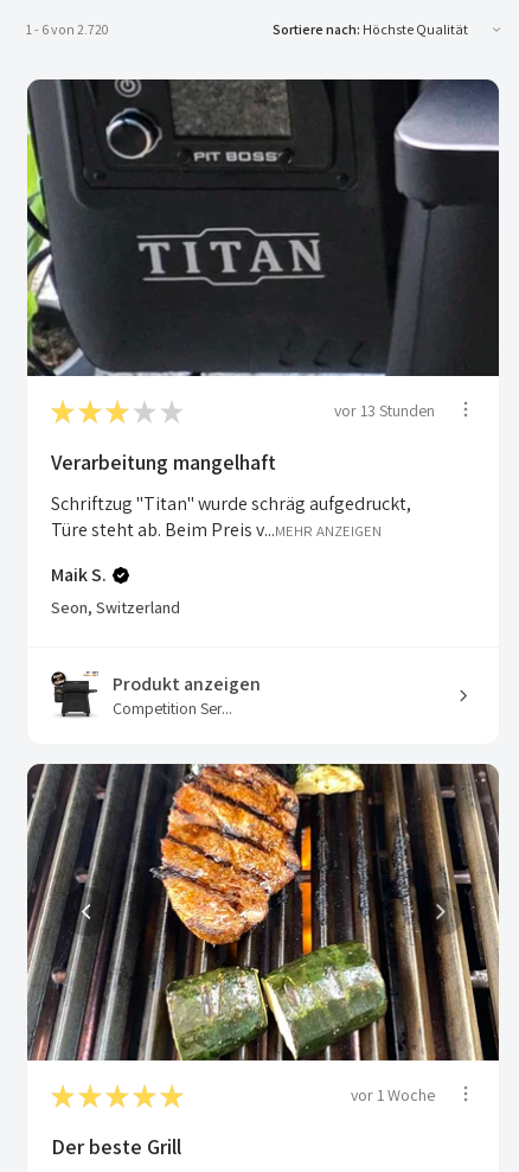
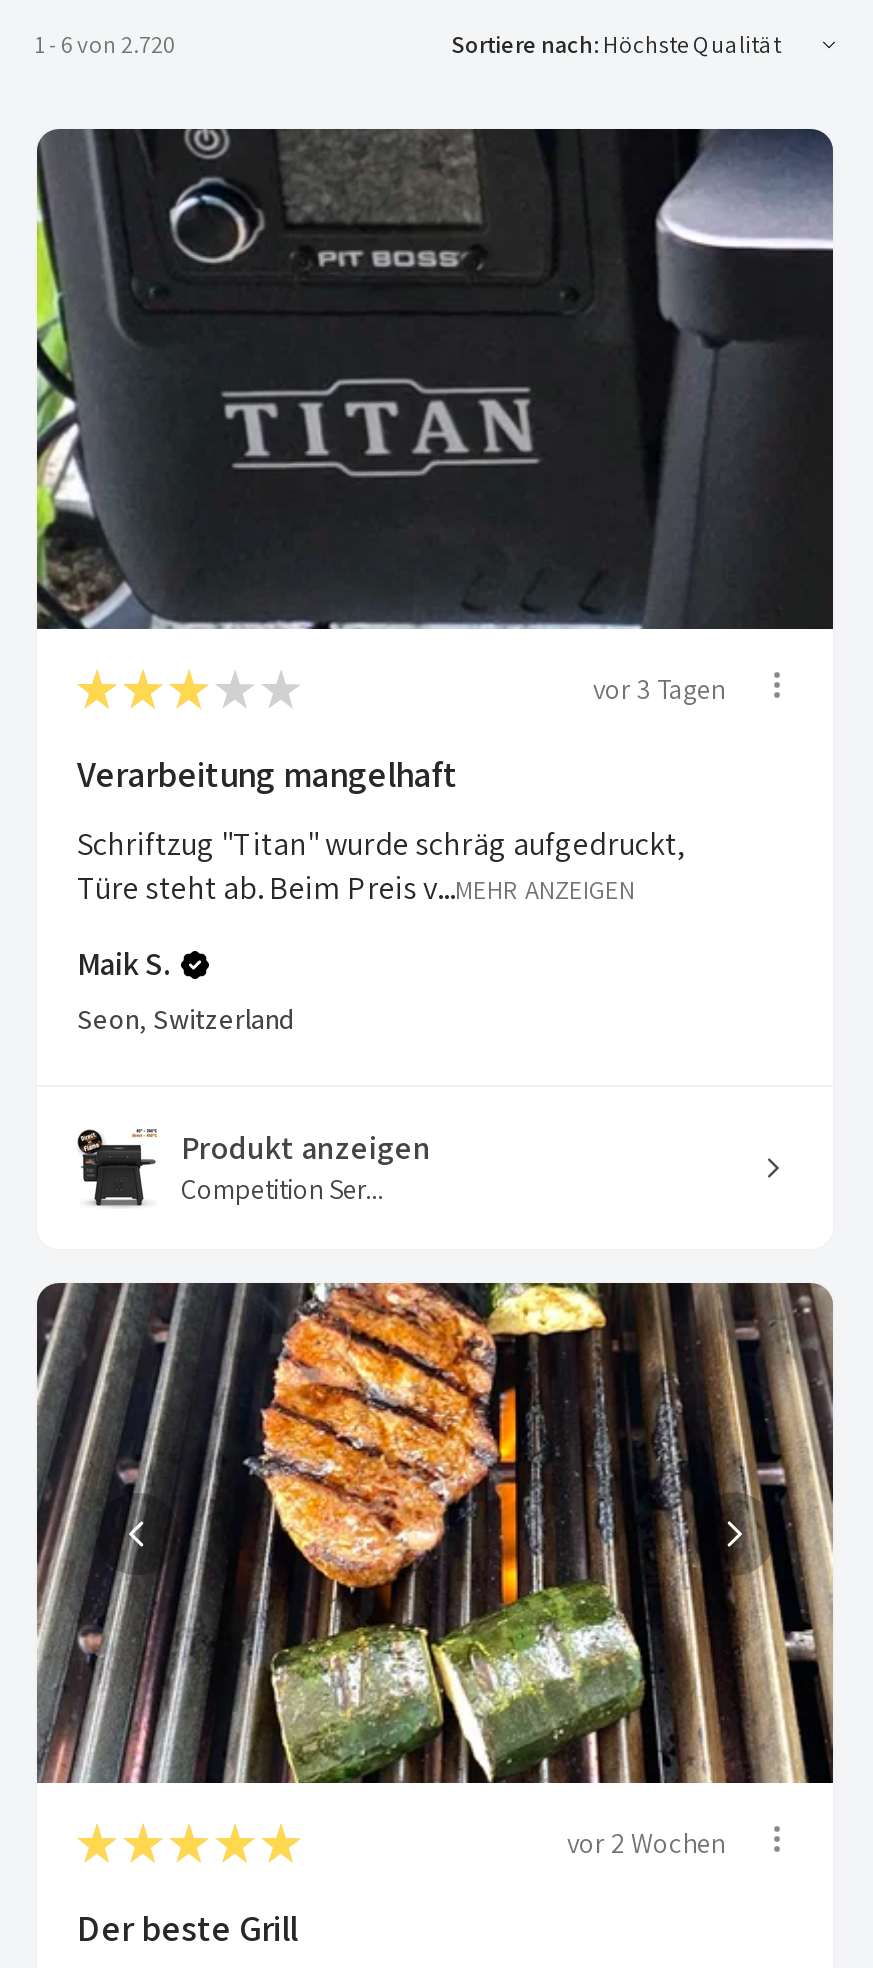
[334,400,435,421] vor 13 Stunden -> [593,670,725,706] vor 3 Tagen
[351,1084,435,1106] vor 1 Woche -> [567,1824,725,1860] vor 2 Wochen

